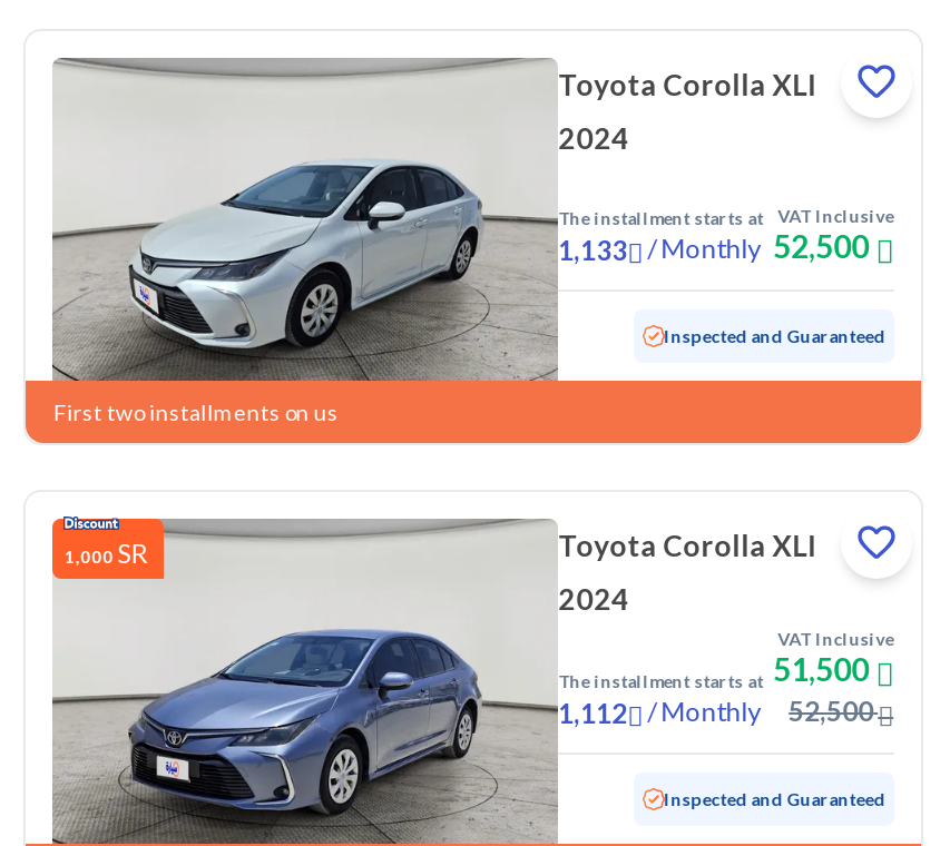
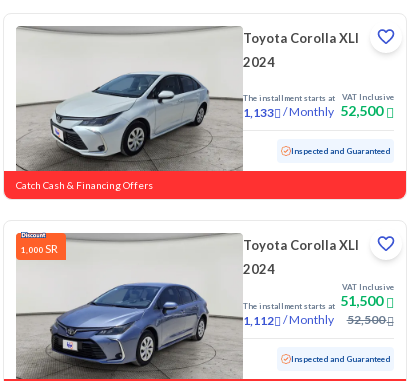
[53,399,338,426] First two installments on us -> [16,179,153,191] Catch Cash & Financing Offers

